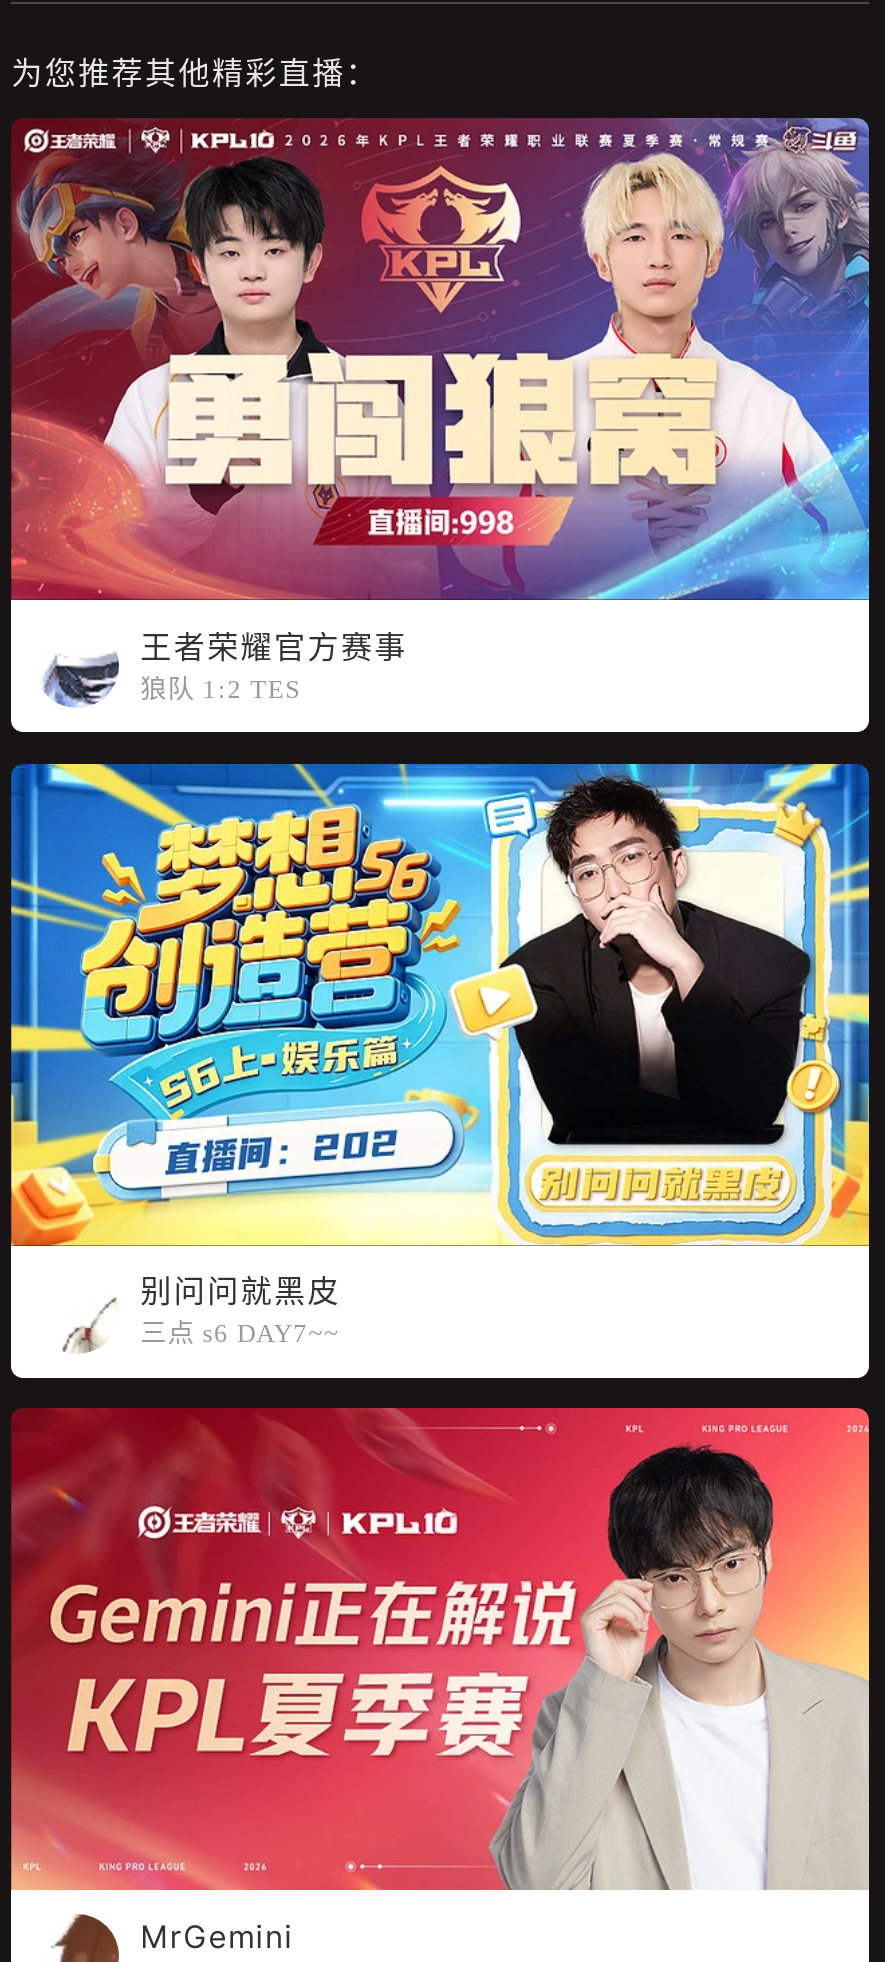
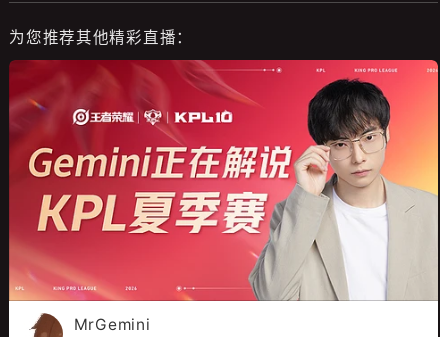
[11,116,871,703] [image] | 王者荣耀官方赛事 | 狼队 1:2 TES -> none
[9,762,871,1380] [image] | 别问问就黑皮 | 三点 s6 DAY7~~ -> none

